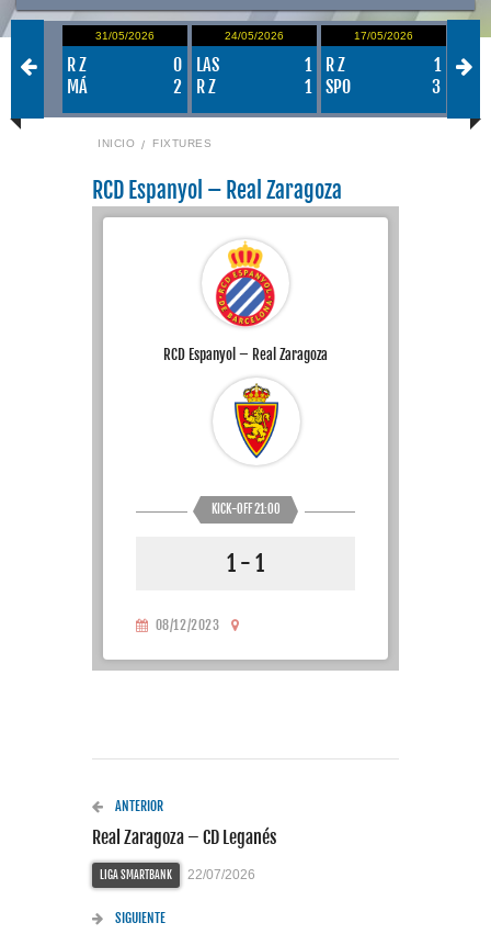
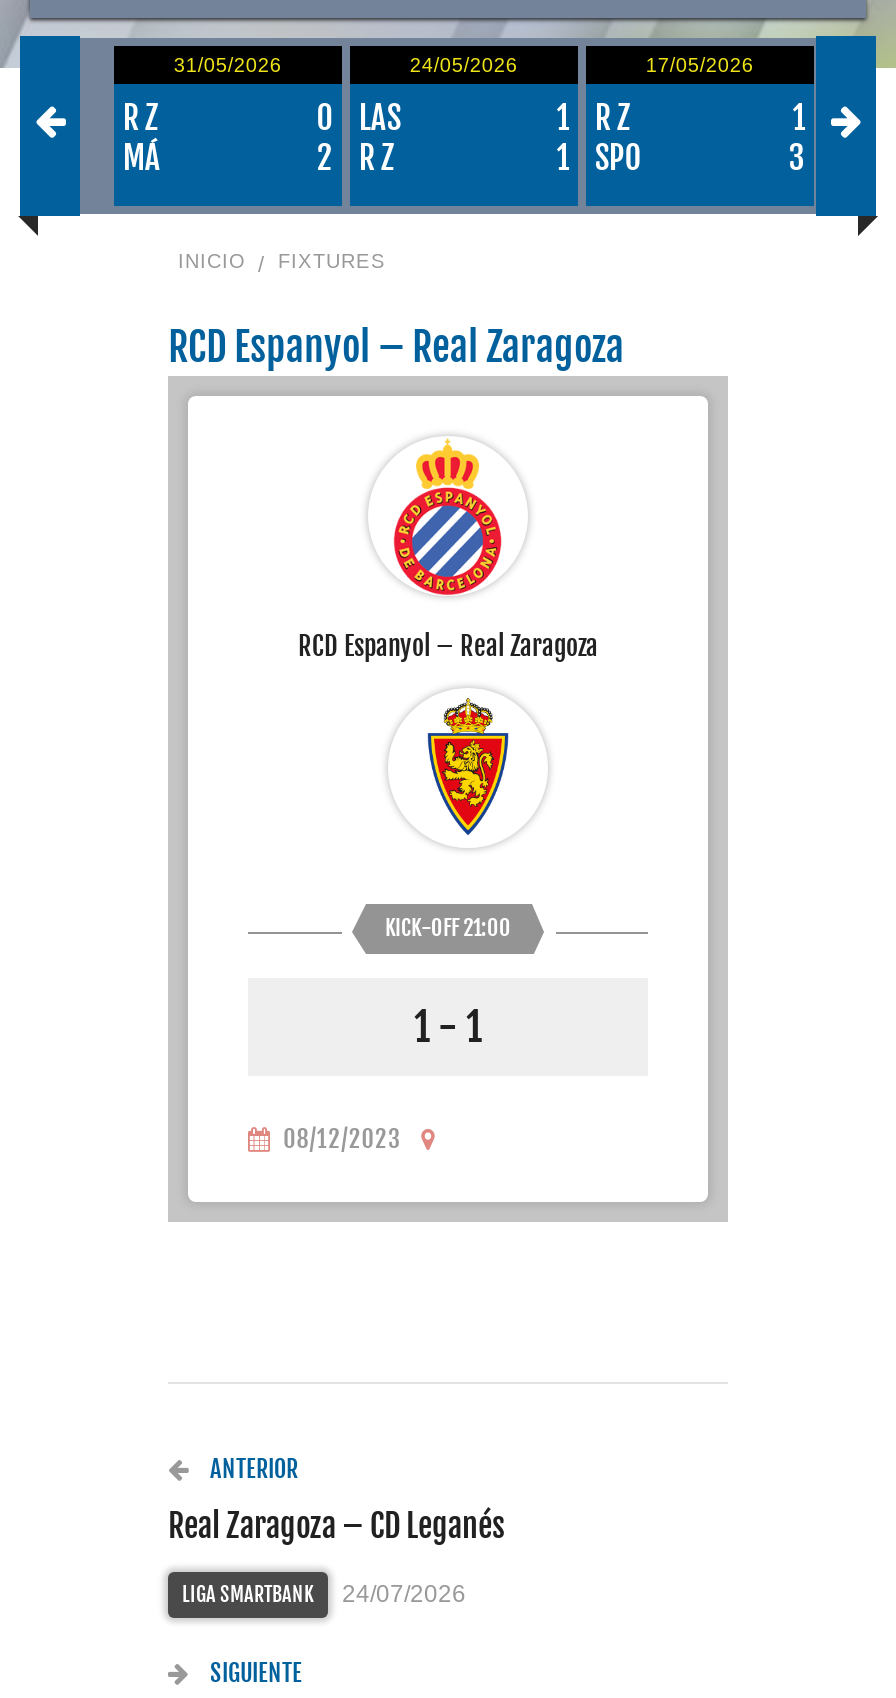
[100,867,255,882] LIGA SMARTBANK 22/07/2026 -> [182,1580,466,1608] LIGA SMARTBANK 24/07/2026

